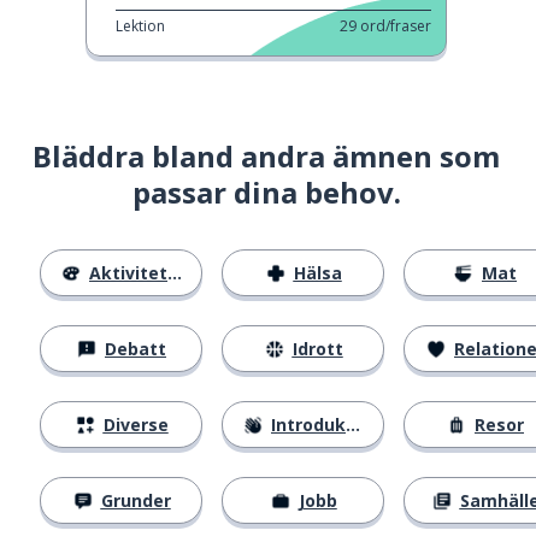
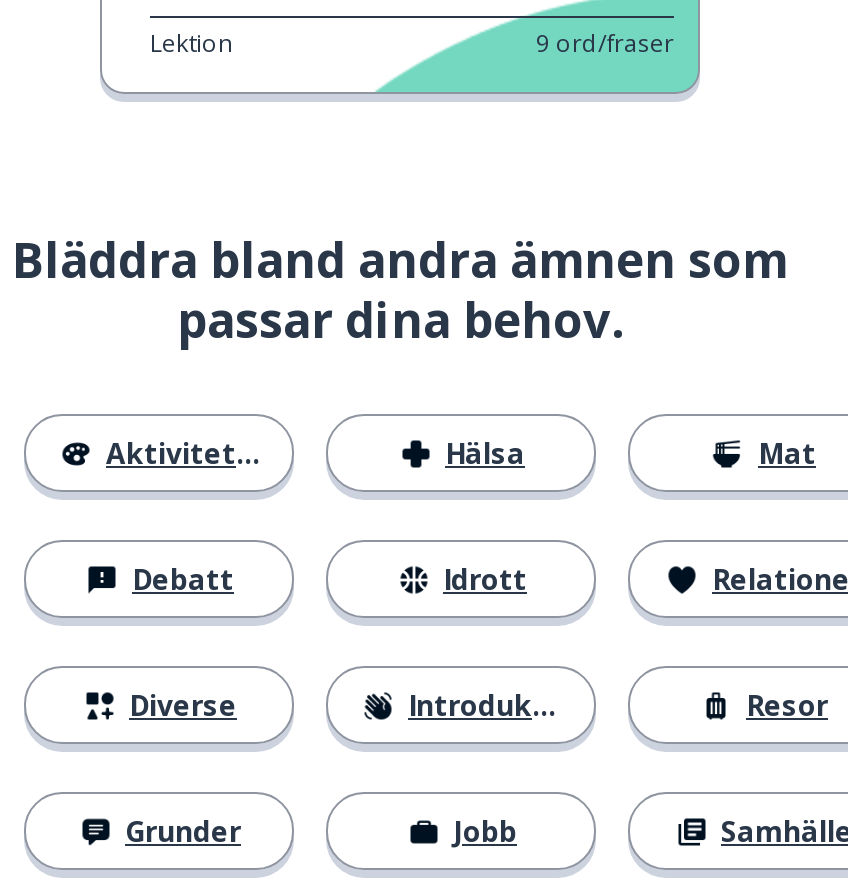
[340,15,431,36] 29 ord/fraser -> [536,26,674,60] 9 ord/fraser

